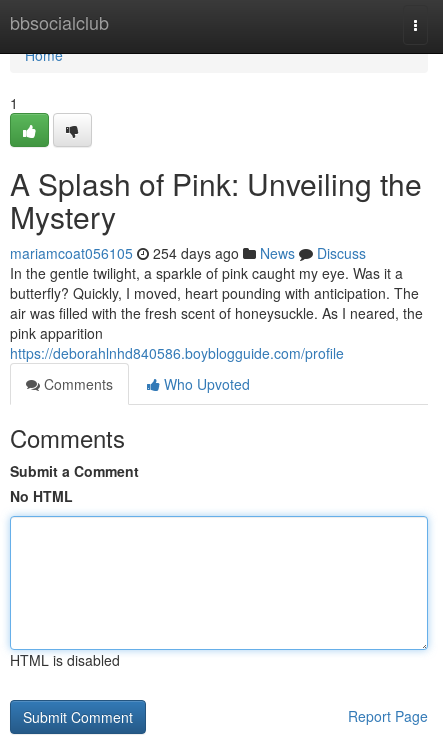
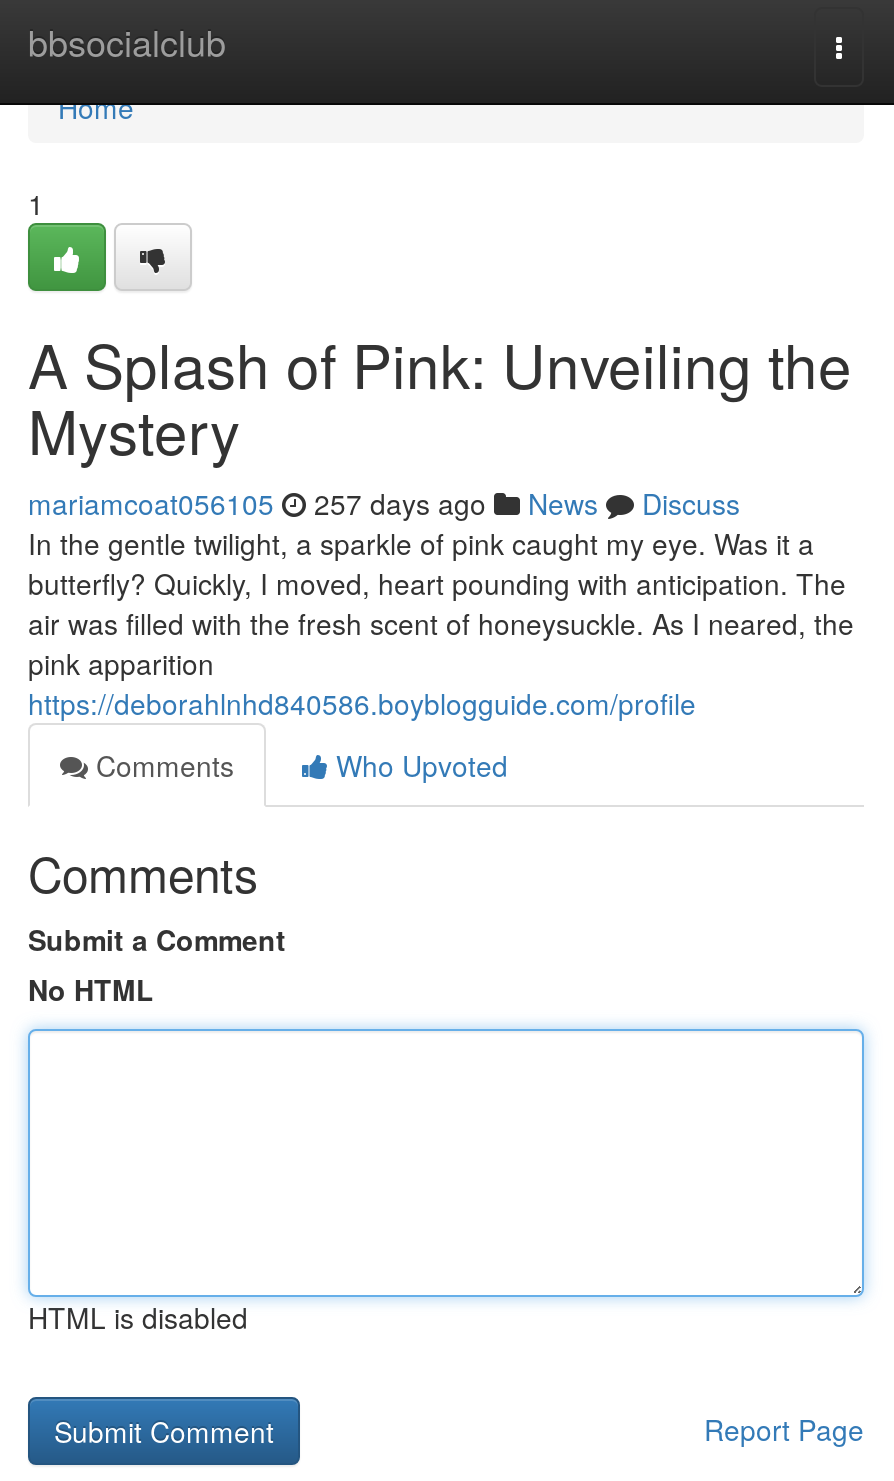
[10,243,366,263] mariamcoat056105 254 days ago News Discuss -> [28,483,740,523] mariamcoat056105 257 days ago News Discuss

